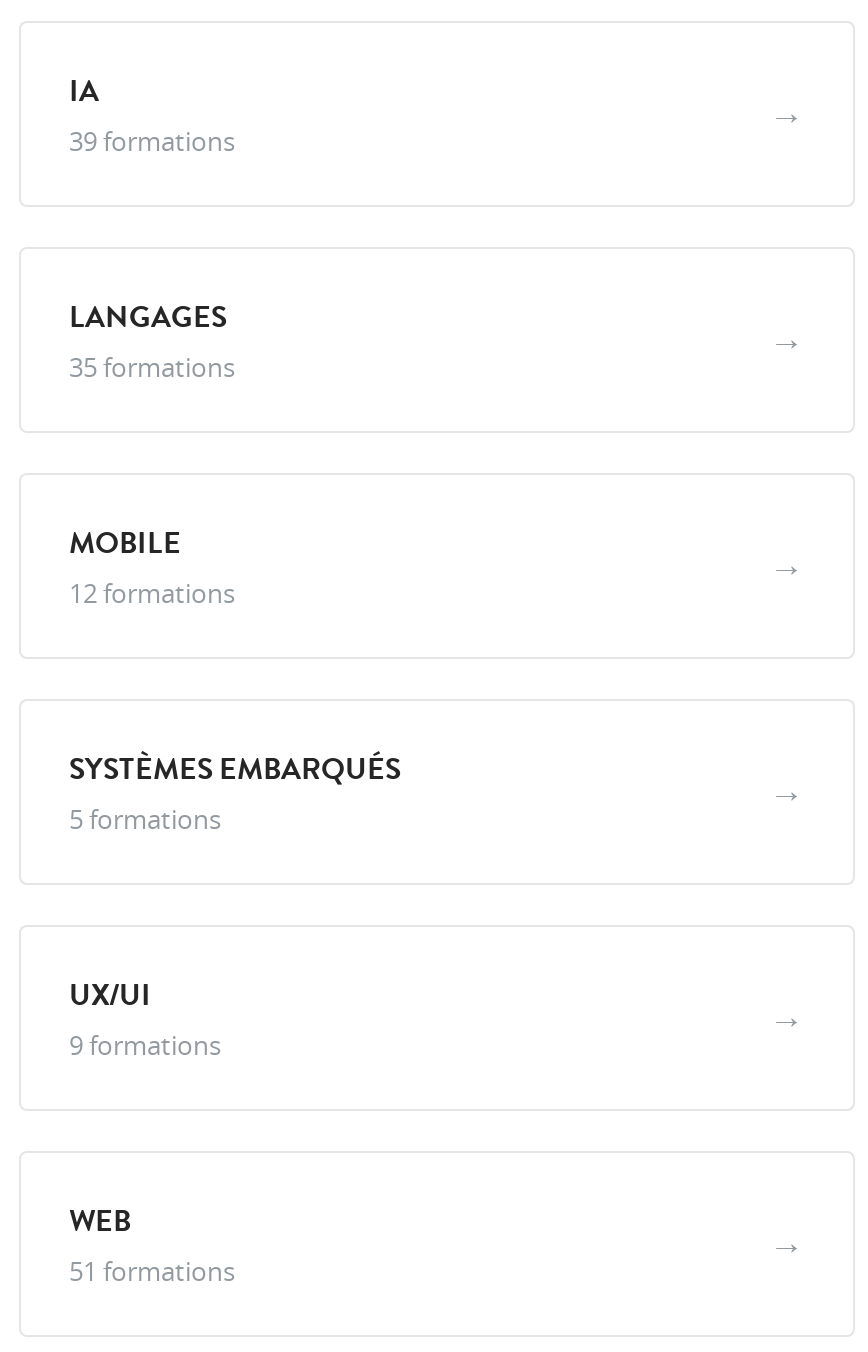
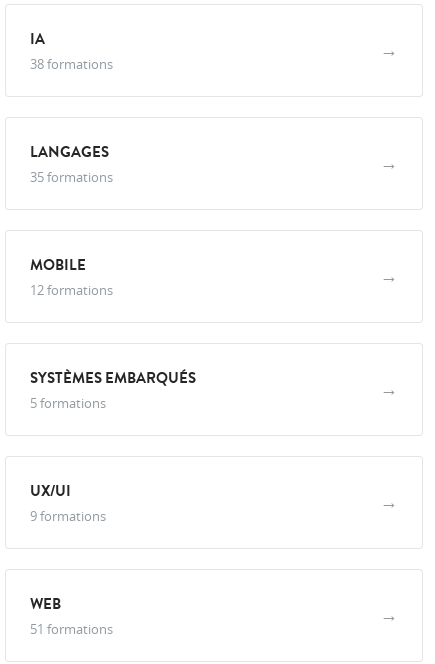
[69,125,235,159] 39 formations -> [30,56,113,73] 38 formations

